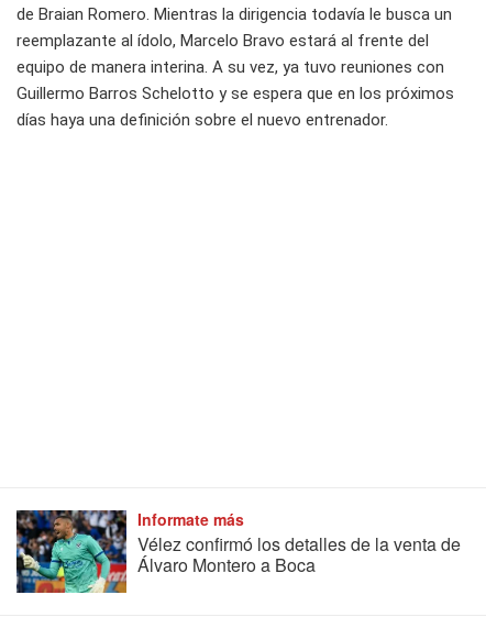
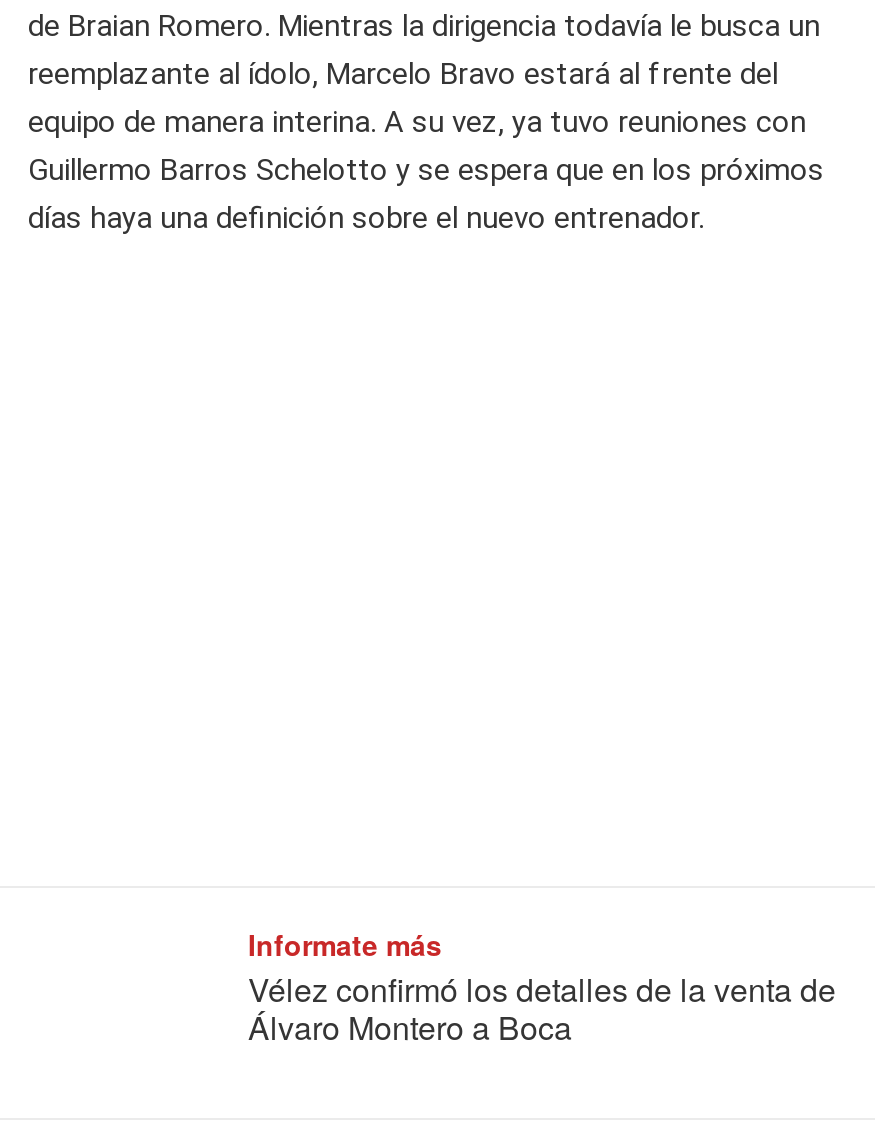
[15,509,128,594] [image] -> none

